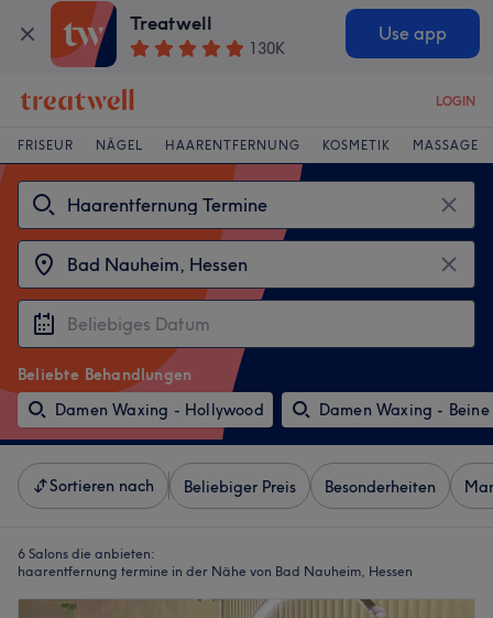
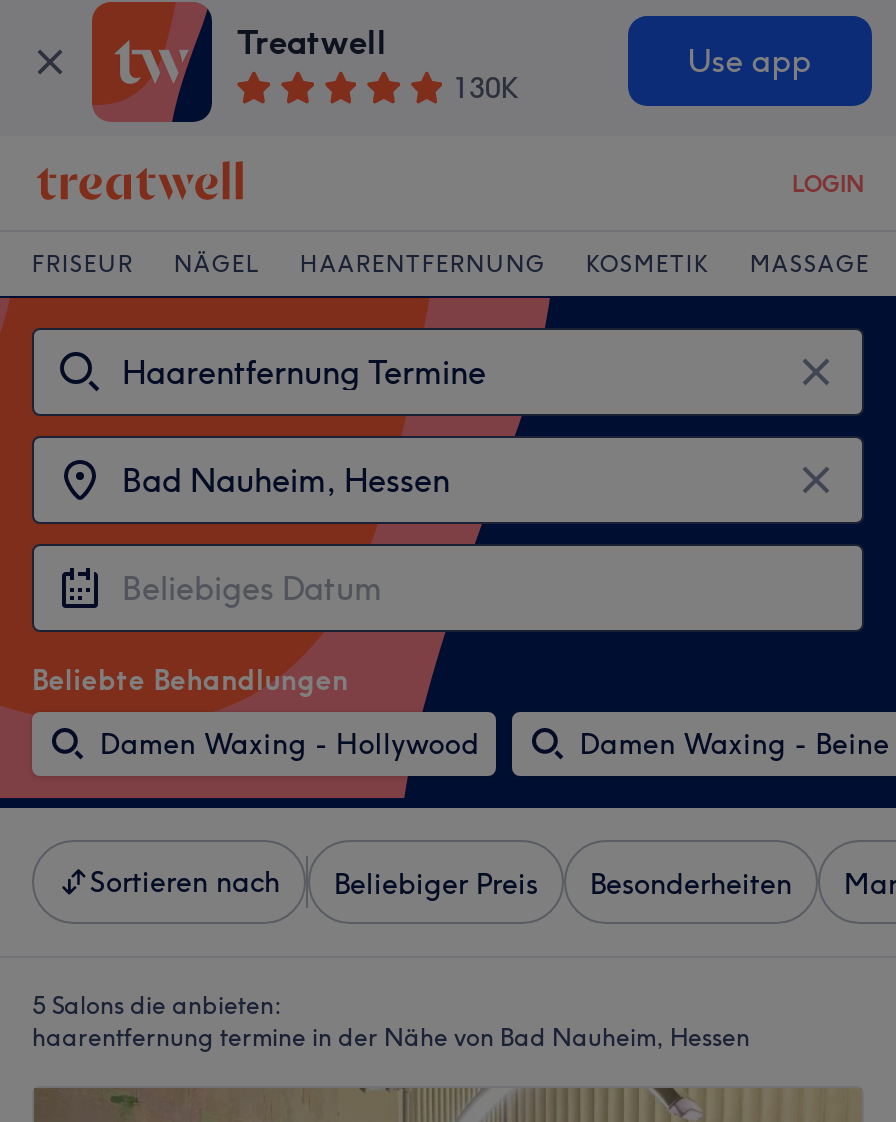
[18,545,154,562] 6 Salons die anbieten: -> [32,990,280,1020] 5 Salons die anbieten:

